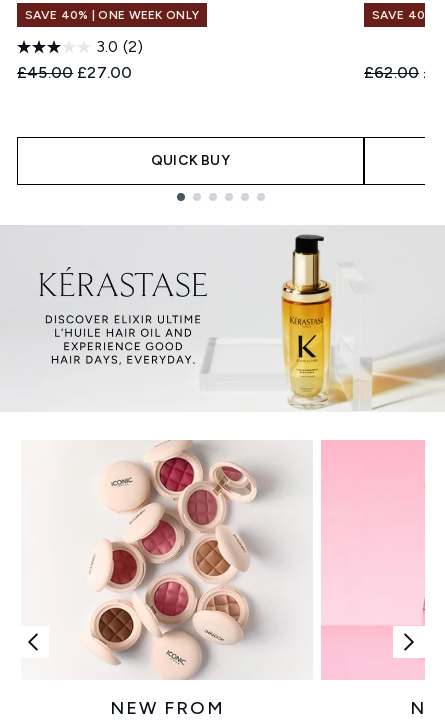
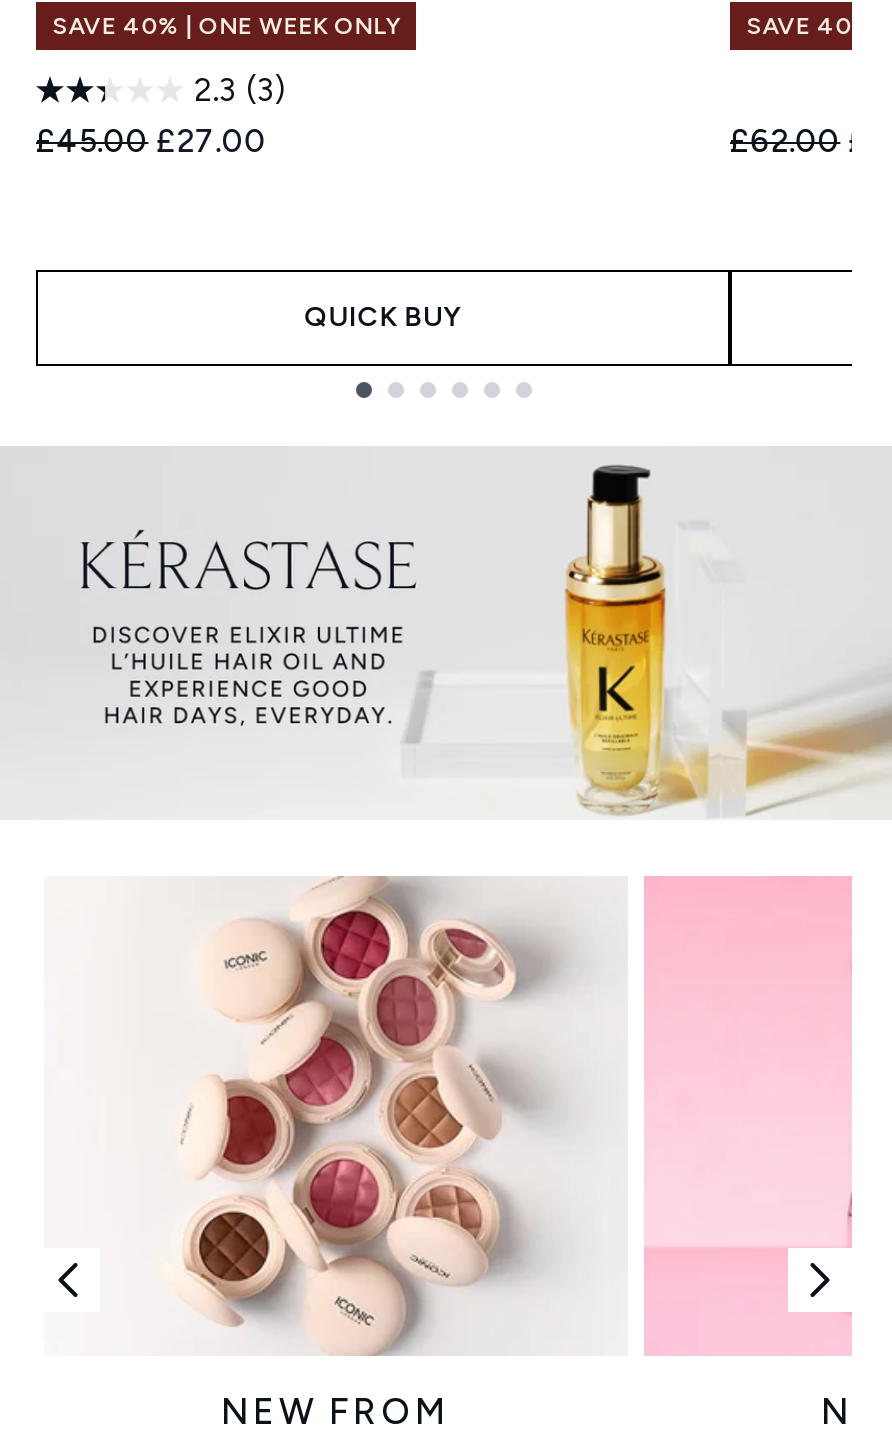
[96,37,143,56] 3.0 (2) -> [194,70,286,108] 2.3 (3)

